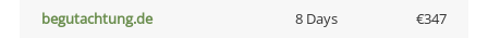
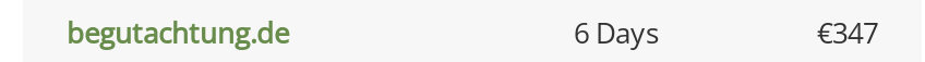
[295,9,337,28] 8 Days -> [574,13,659,52] 6 Days

